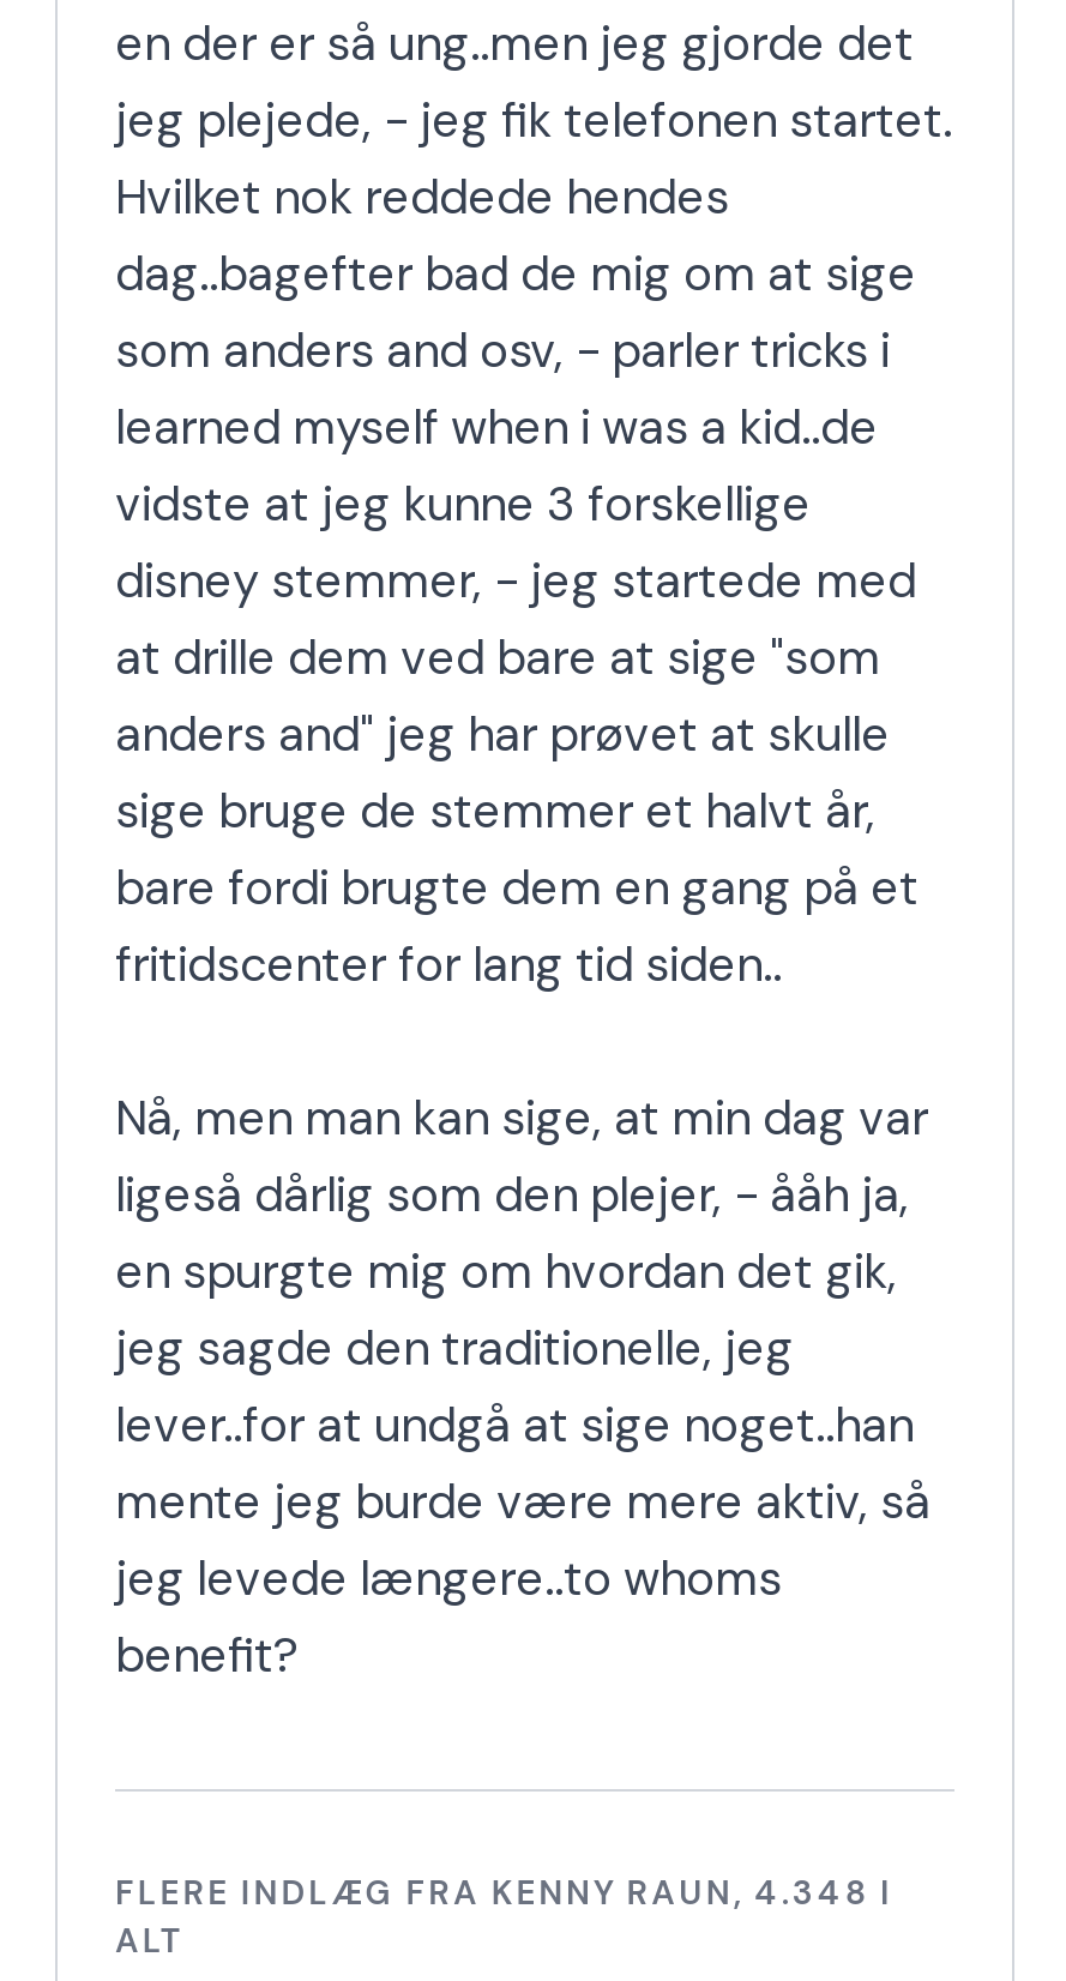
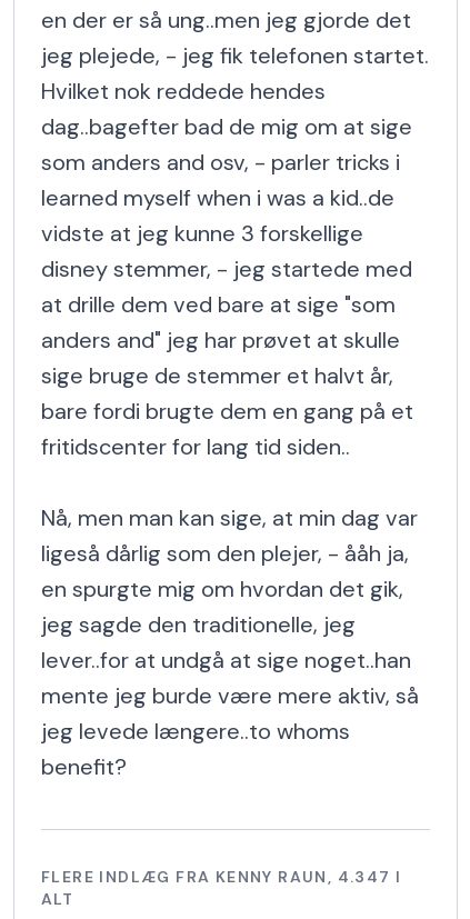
[115,1871,893,1914] FLERE INDLÆG FRA KENNY RAUN, 4.348 I -> [41,867,402,887] FLERE INDLÆG FRA KENNY RAUN, 4.347 I

